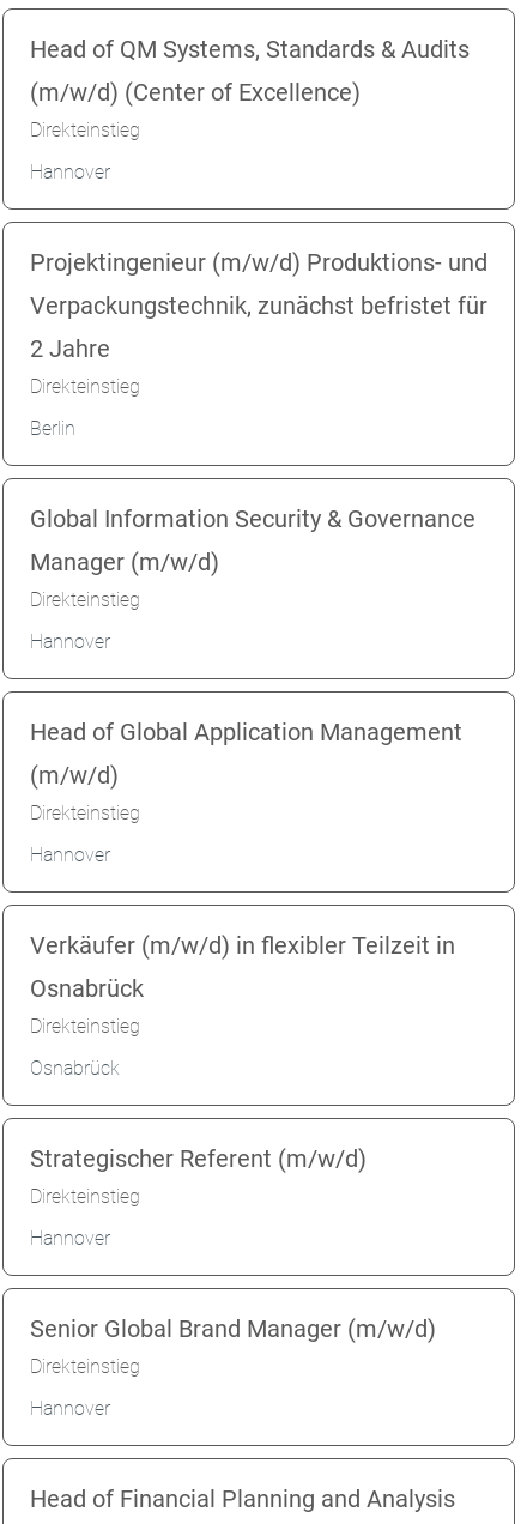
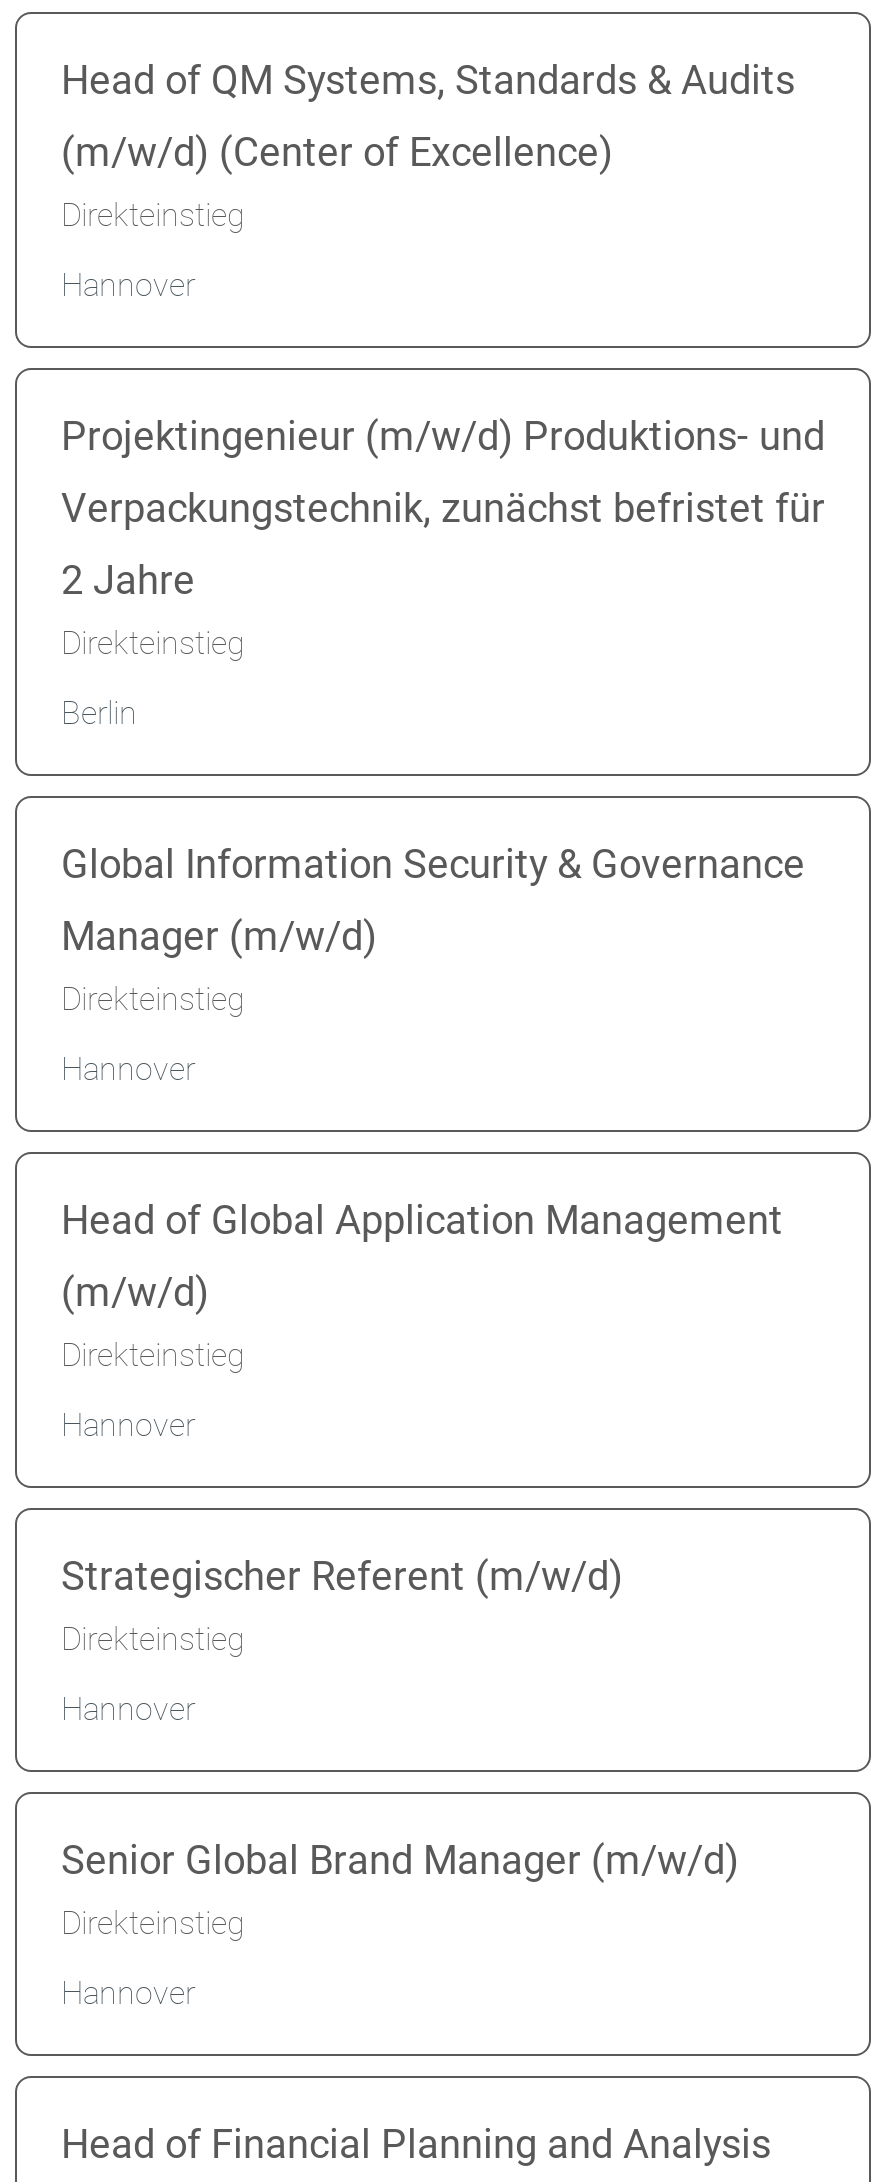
[30,931,455,1080] Verkäufer (m/w/d) in flexibler Teilzeit in | Osnabrück | Direkteinstieg | Osnabrück -> none

